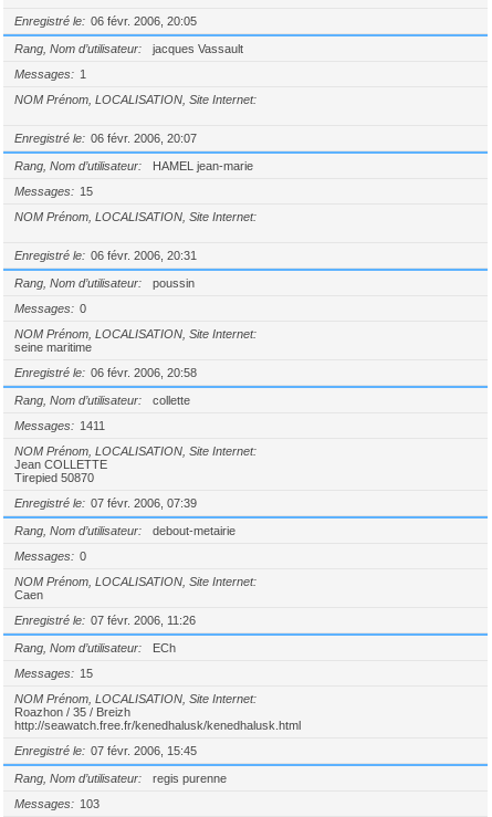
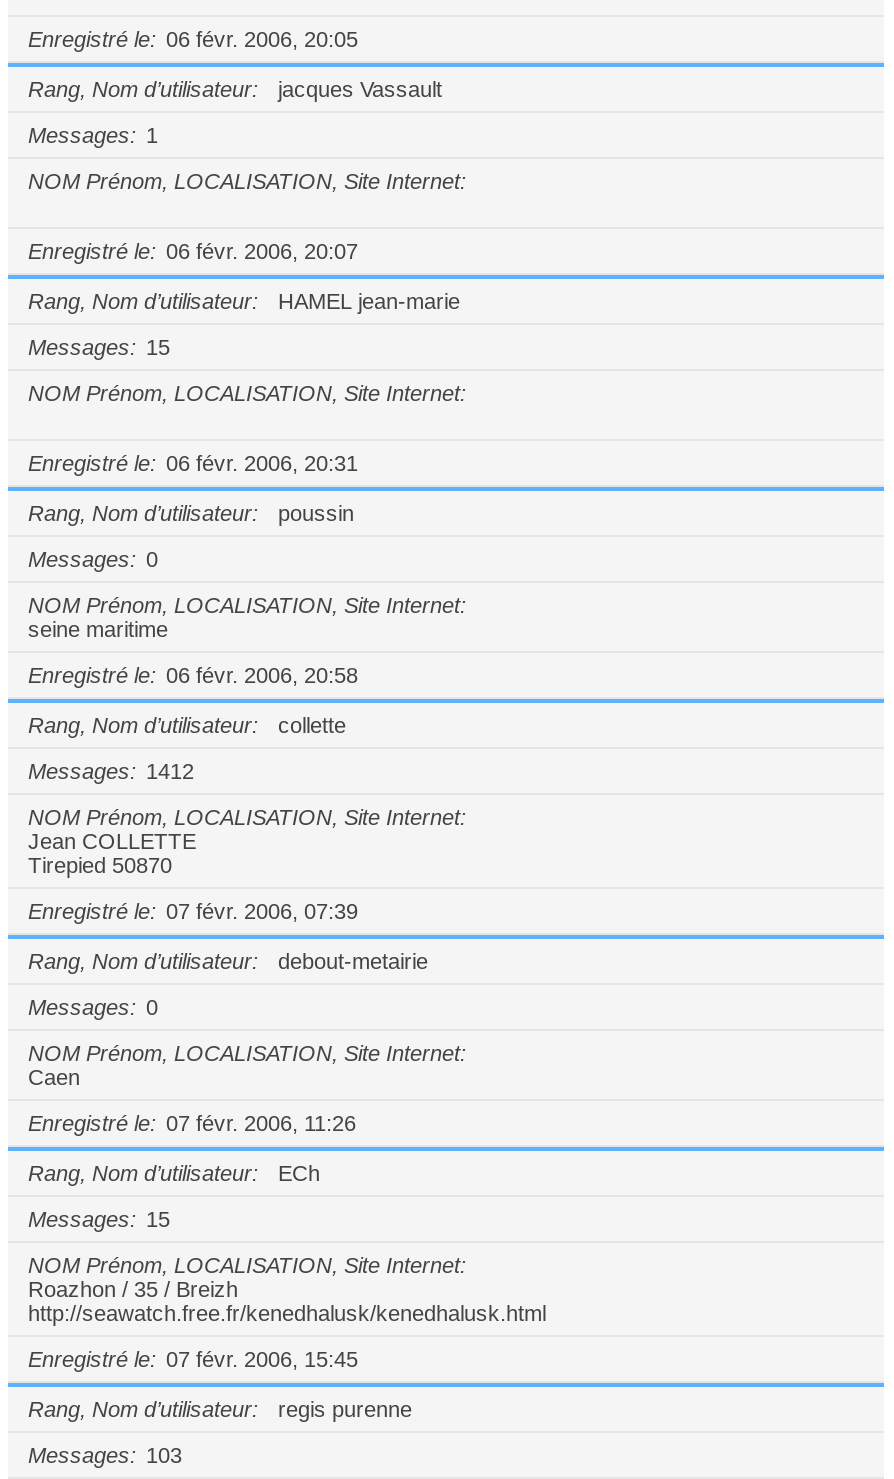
[14,419,105,432] Messages 1411 -> [28,759,194,783] Messages 1412

